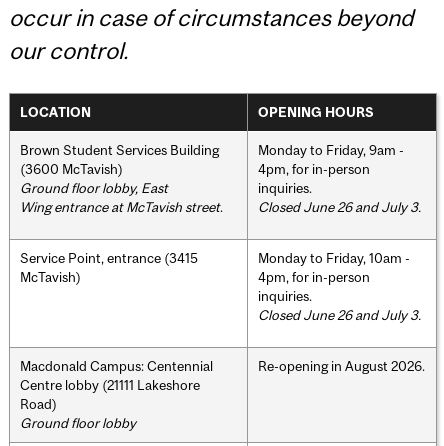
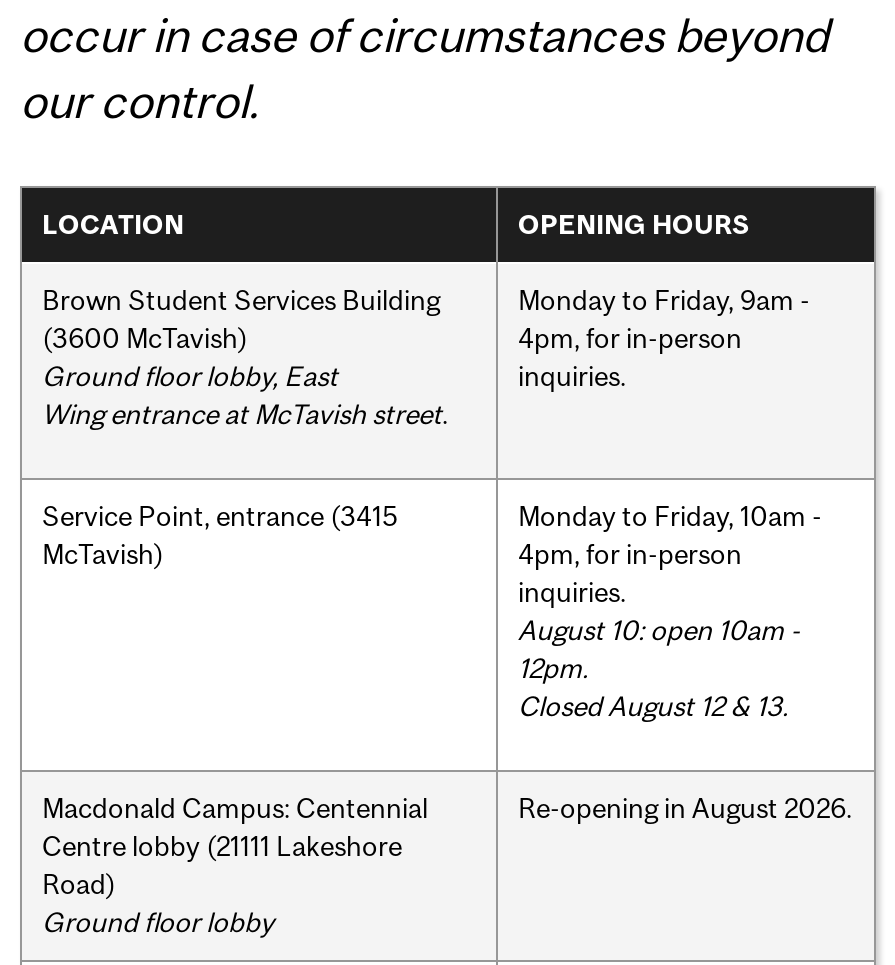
[258,199,421,215] Closed June 26 and July 3. -> none
[258,307,421,323] Closed June 26 and July 3. -> [518,613,800,721] August 10: open 10am - | 12pm. | Closed August 12 & 13.

